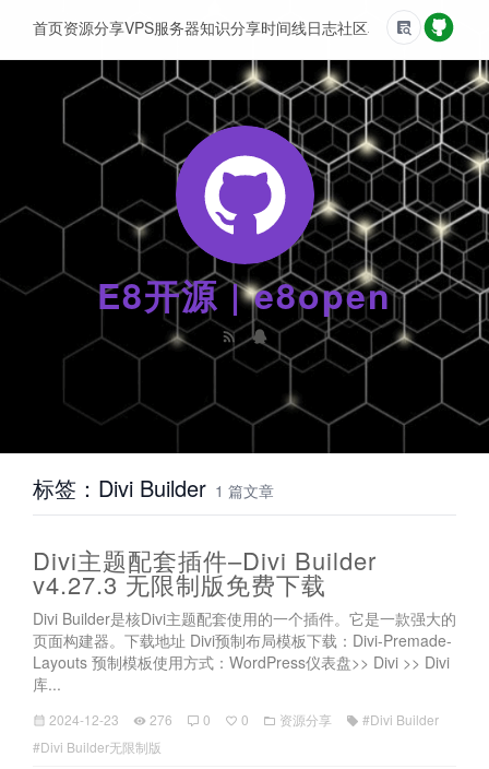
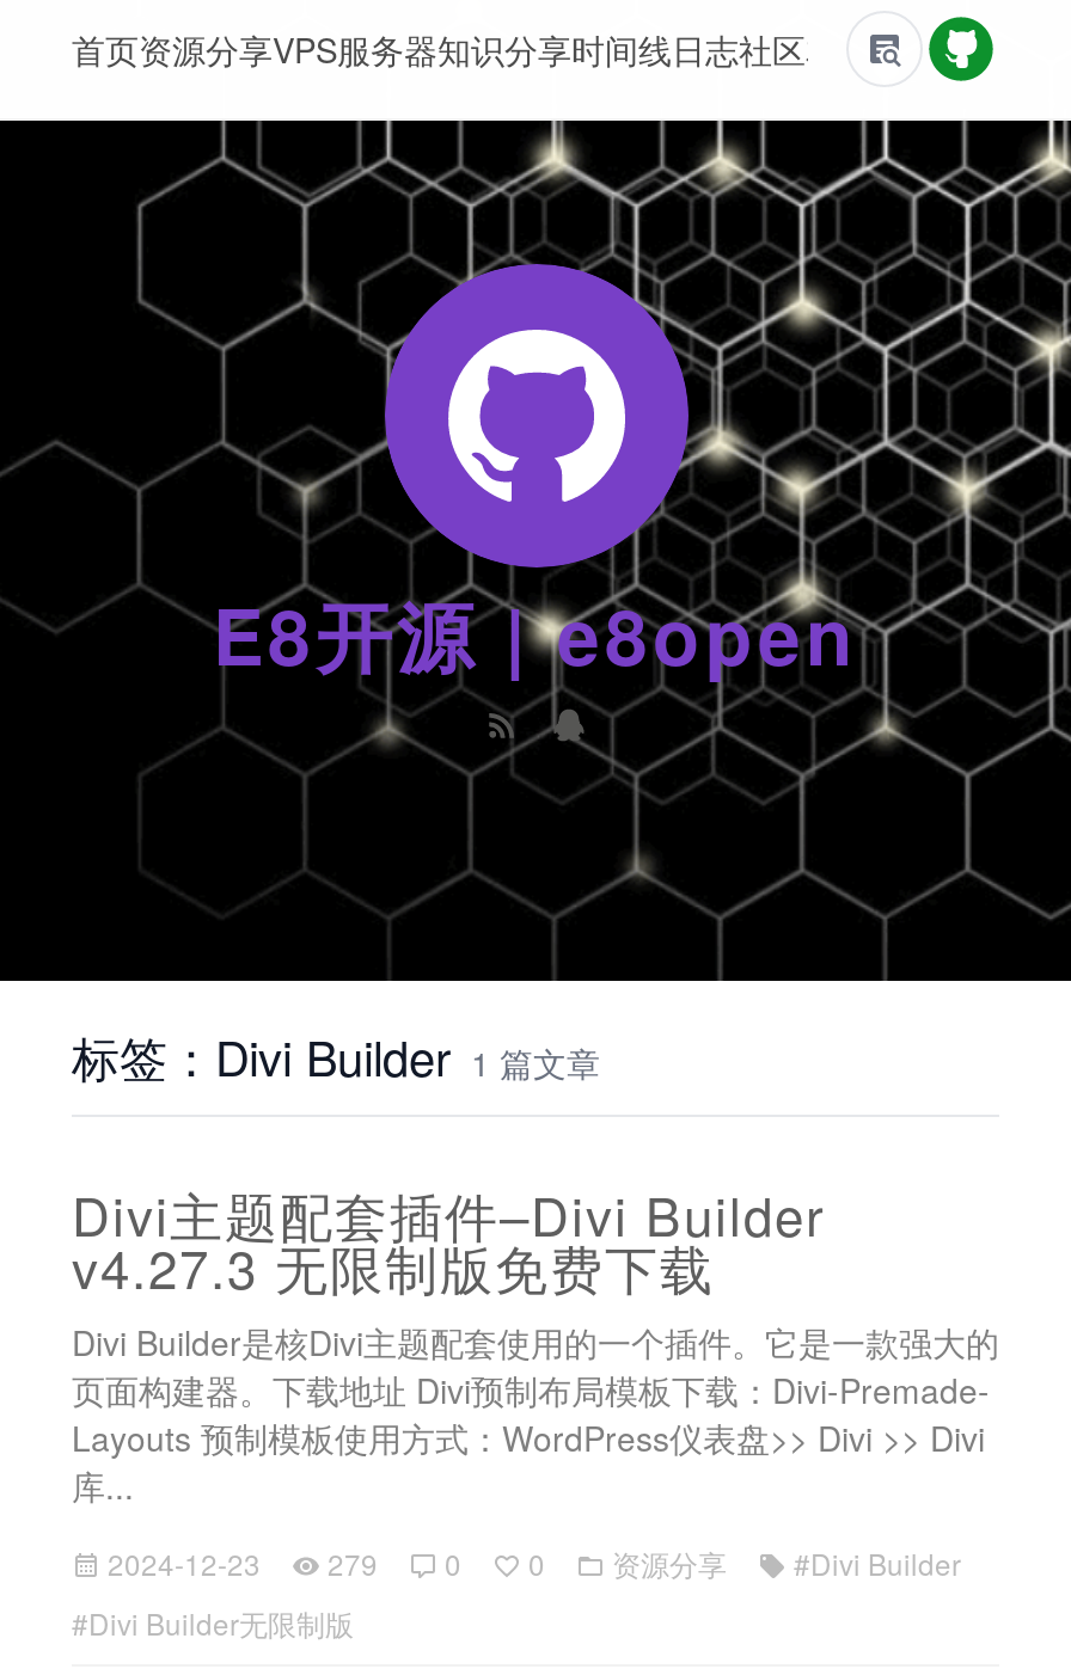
[49,710,439,729] 2024-12-23 276 0 0 资源分享 #Divi Builder -> [108,1542,961,1583] 2024-12-23 279 0 0 资源分享 #Divi Builder

